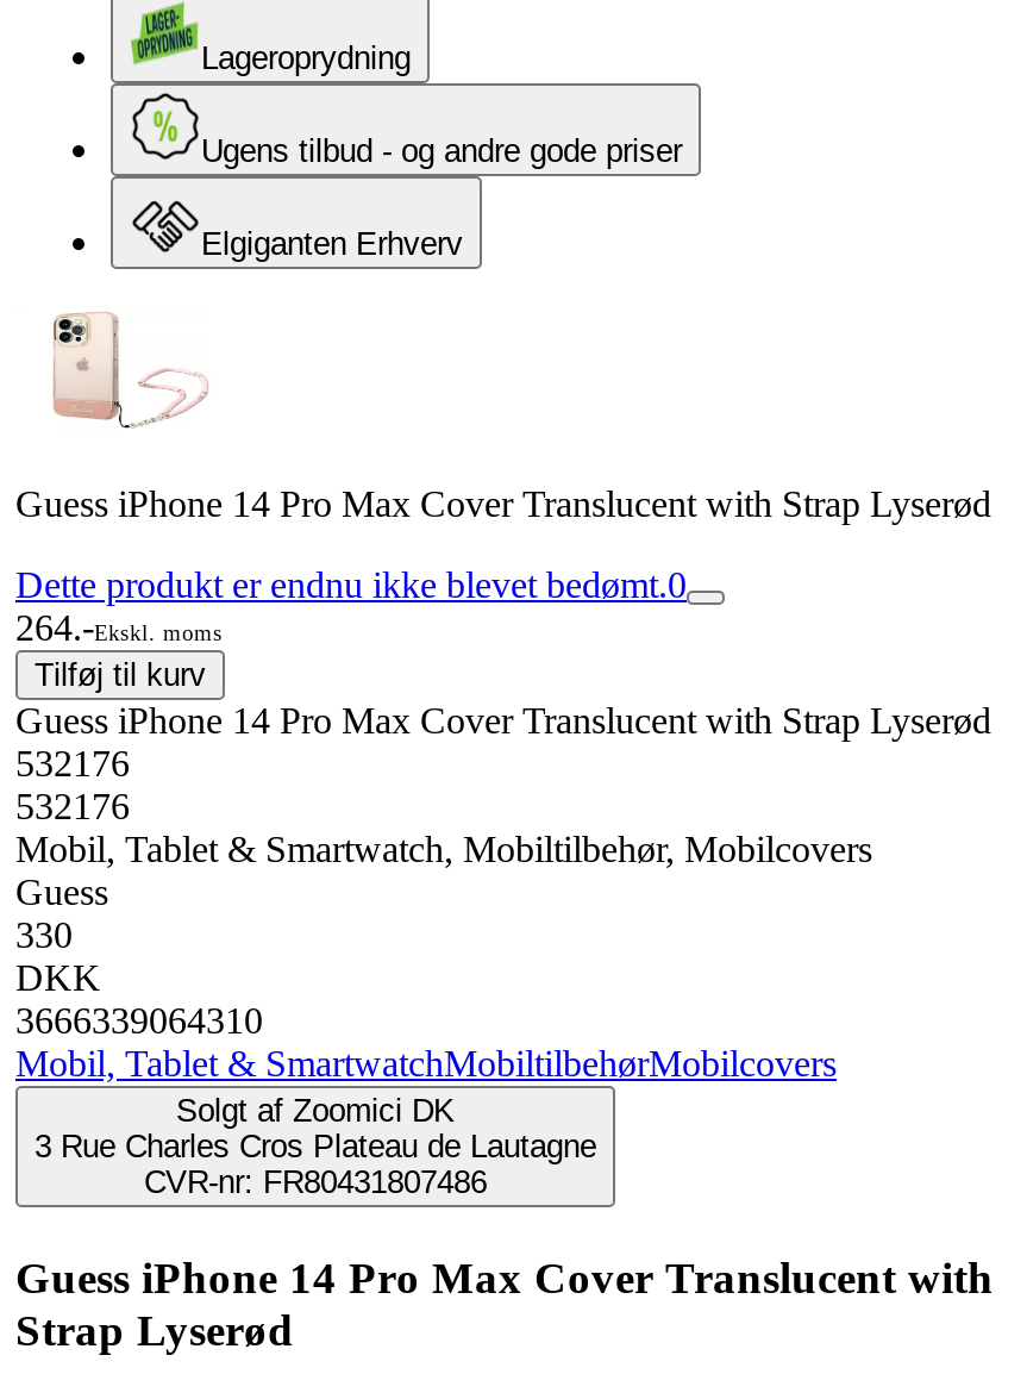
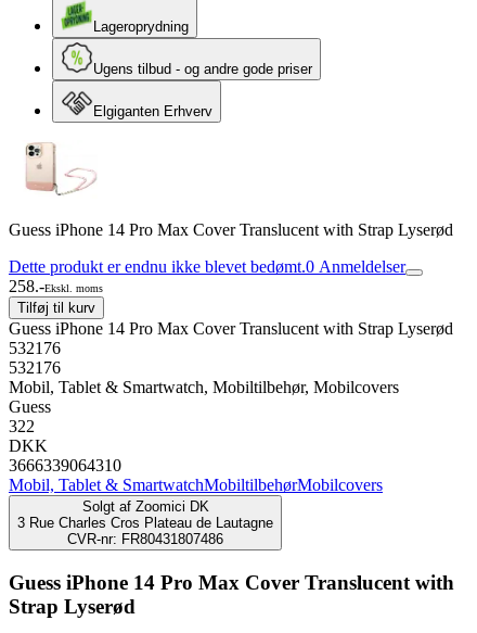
[15,564,687,648] Dette produkt er endnu ikke blevet bedømt.0 | 264.-Ekskl. moms -> [9,257,405,295] Dette produkt er endnu ikke blevet bedømt.0 Anmeldelser | 258.-Ekskl. moms
[15,914,73,955] 330 -> [9,417,35,435] 322

